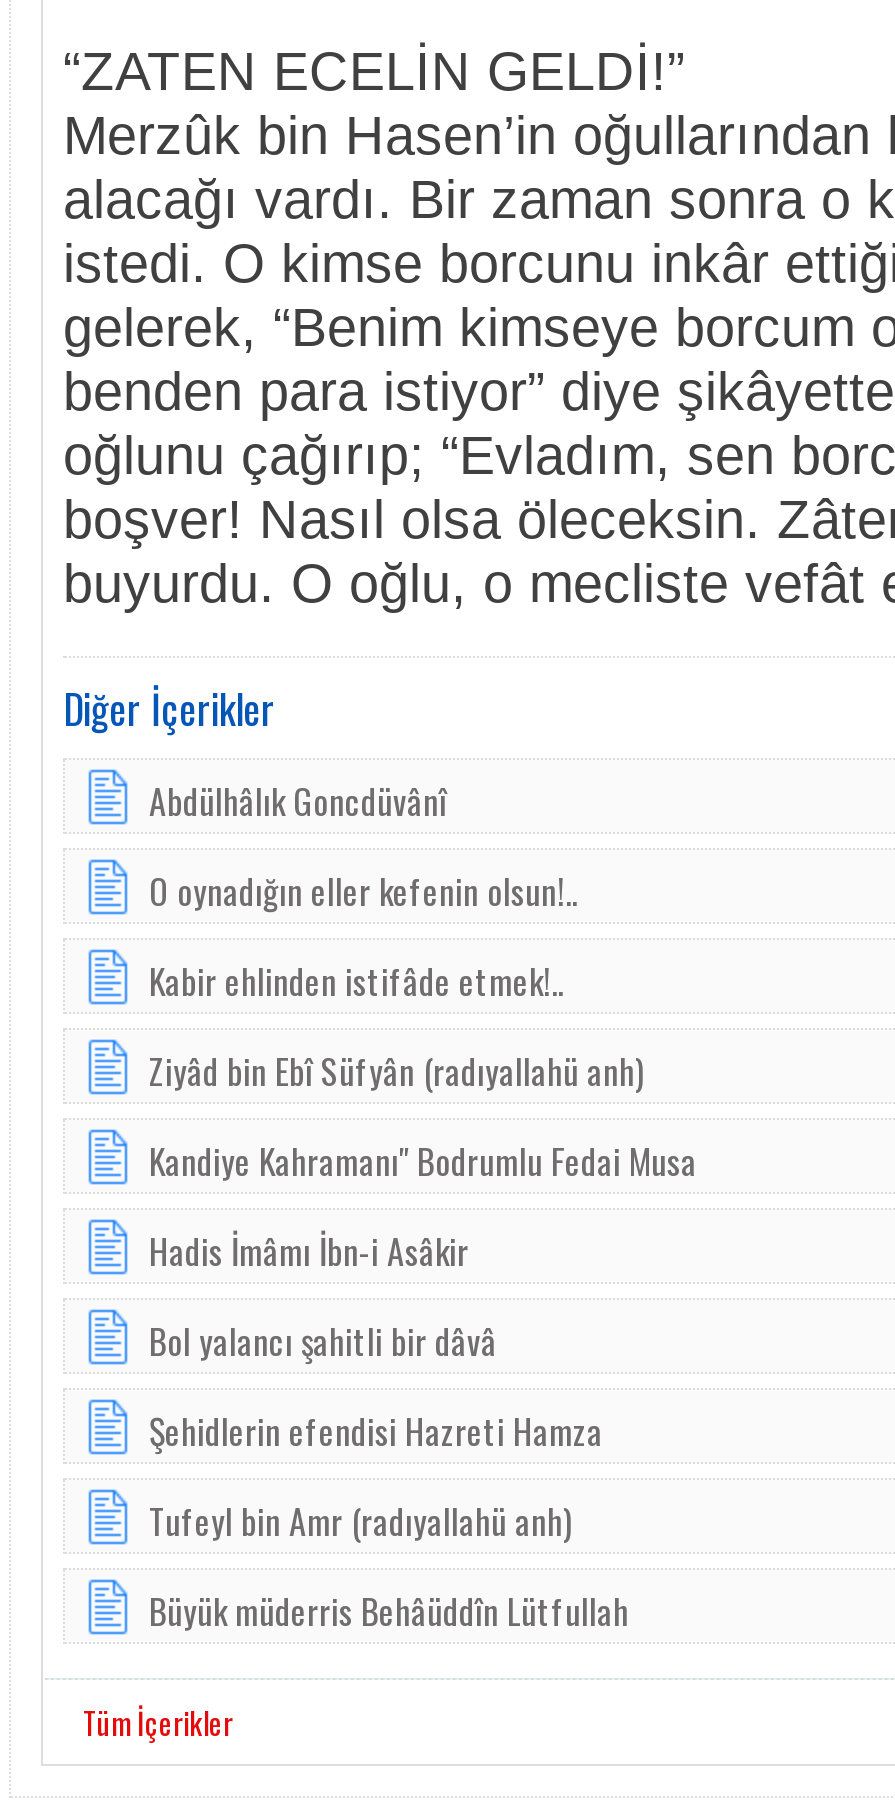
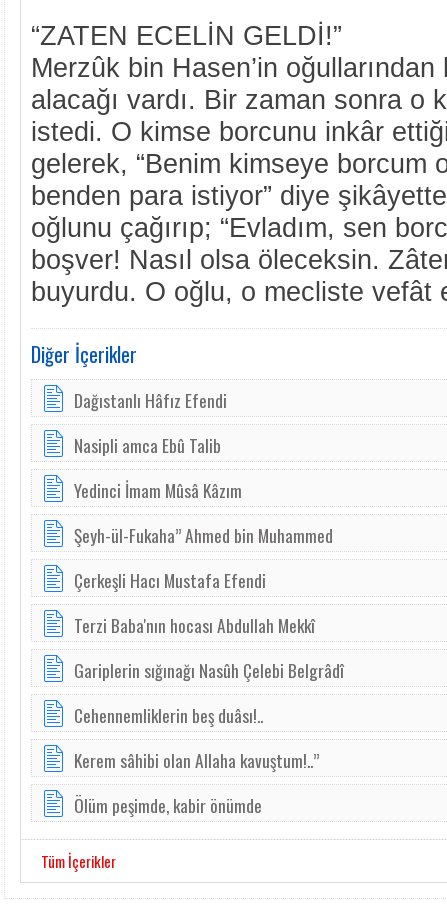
[149,774,447,826] Abdülhâlık Goncdüvânî -> [74,387,227,413] Dağıstanlı Hâfız Efendi
[149,864,577,916] O oynadığın eller kefenin olsun!.. -> [74,432,221,458] Nasipli amca Ebû Talib
[149,954,563,1006] Kabir ehlinden istifâde etmek!.. -> [74,477,242,503] Yedinci İmam Mûsâ Kâzım
[149,1044,645,1096] Ziyâd bin Ebî Süfyân (radıyallahü anh) -> [74,522,333,548] Şeyh-ül-Fukaha” Ahmed bin Muhammed
[149,1134,697,1186] Kandiye Kahramanı" Bodrumlu Fedai Musa -> [74,567,266,593] Çerkeşli Hacı Mustafa Efendi
[149,1224,469,1276] Hadis İmâmı İbn-i Asâkir -> [74,612,315,638] Terzi Baba'nın hocası Abdullah Mekkî
[149,1314,497,1366] Bol yalancı şahitli bir dâvâ -> [74,657,344,683] Gariplerin sığınağı Nasûh Çelebi Belgrâdî
[149,1404,603,1456] Şehidlerin efendisi Hazreti Hamza -> [74,702,263,728] Cehennemliklerin beş duâsı!..
[149,1494,573,1546] Tufeyl bin Amr (radıyallahü anh) -> [74,747,319,773] Kerem sâhibi olan Allaha kavuştum!..”
[149,1584,629,1636] Büyük müderris Behâüddîn Lütfullah -> [74,792,262,818] Ölüm peşimde, kabir önümde

